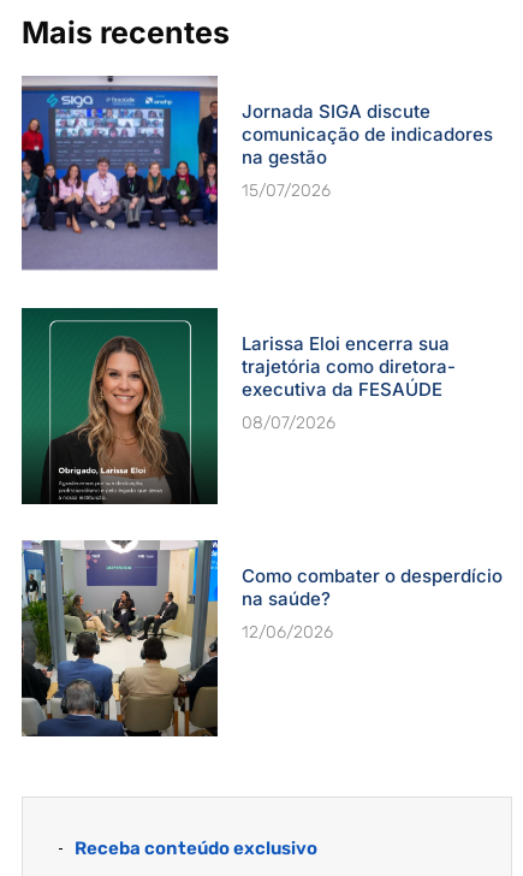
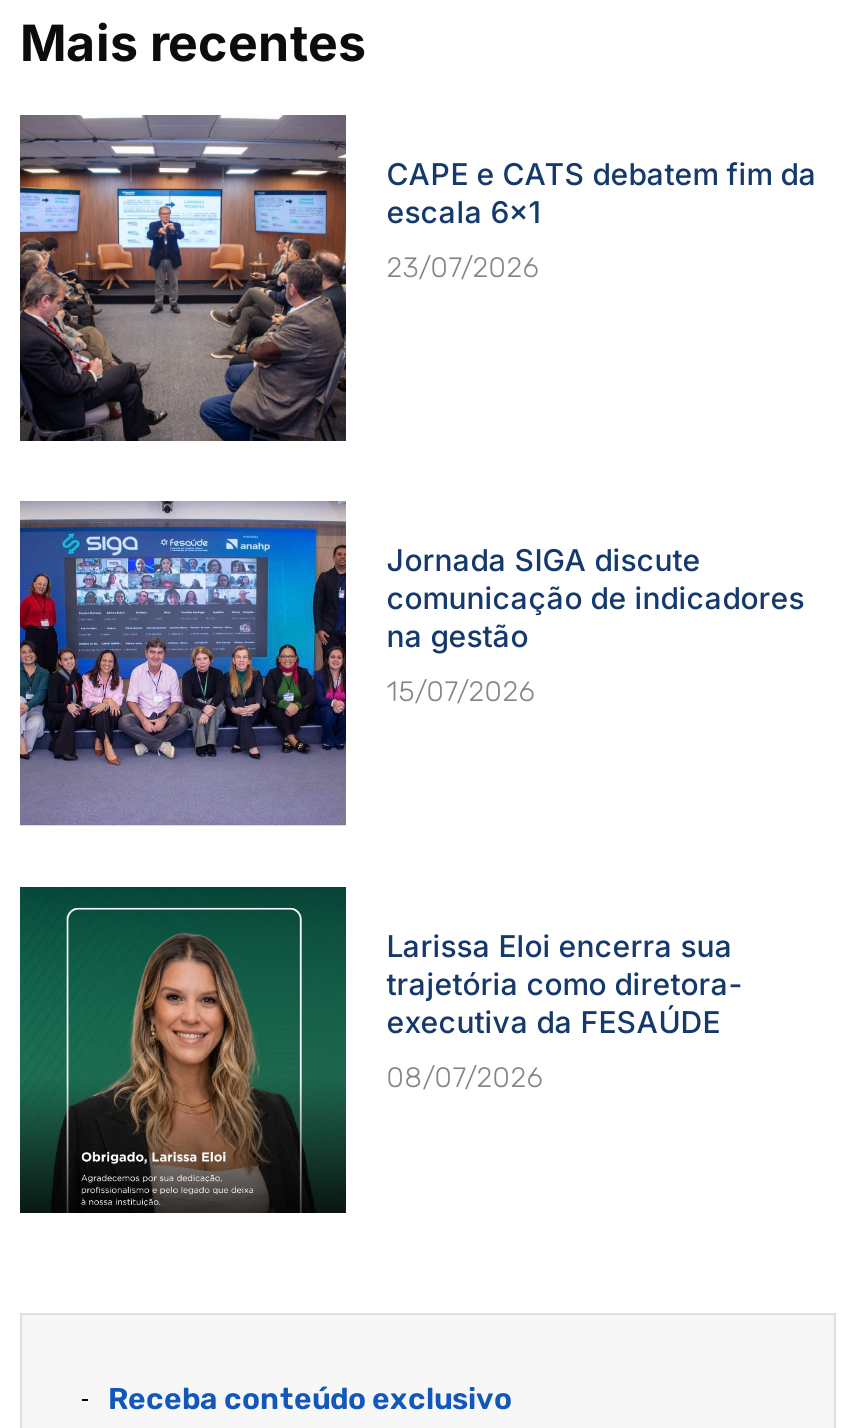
none -> [18,115,816,443] [image] | CAPE e CATS debatem fim da | escala 6×1 | 23/07/2026
moved [19,75,493,433] -> [16,499,804,1095]: [image] | Jornada SIGA discute | comunicação de indicadores | ... | executiva da FESAÚDE | 08/07/2026
[20,539,503,736] [image] | Como combater o desperdício | na saúde? | 12/06/2026 -> none

